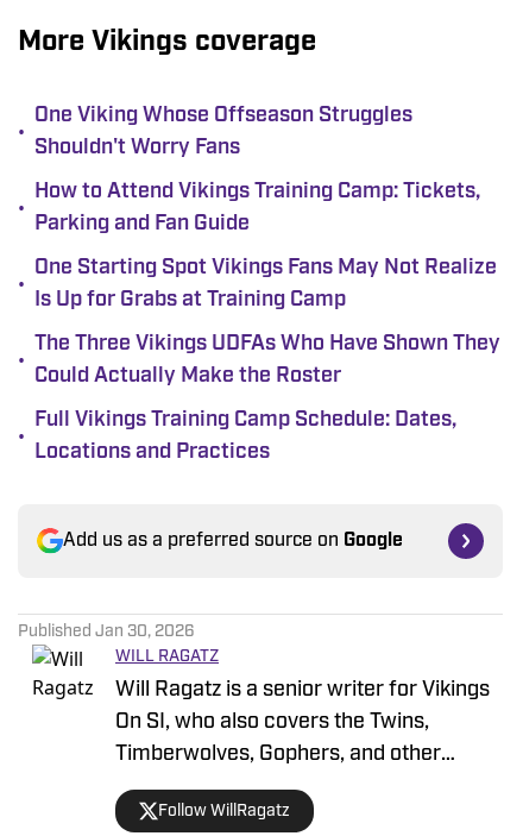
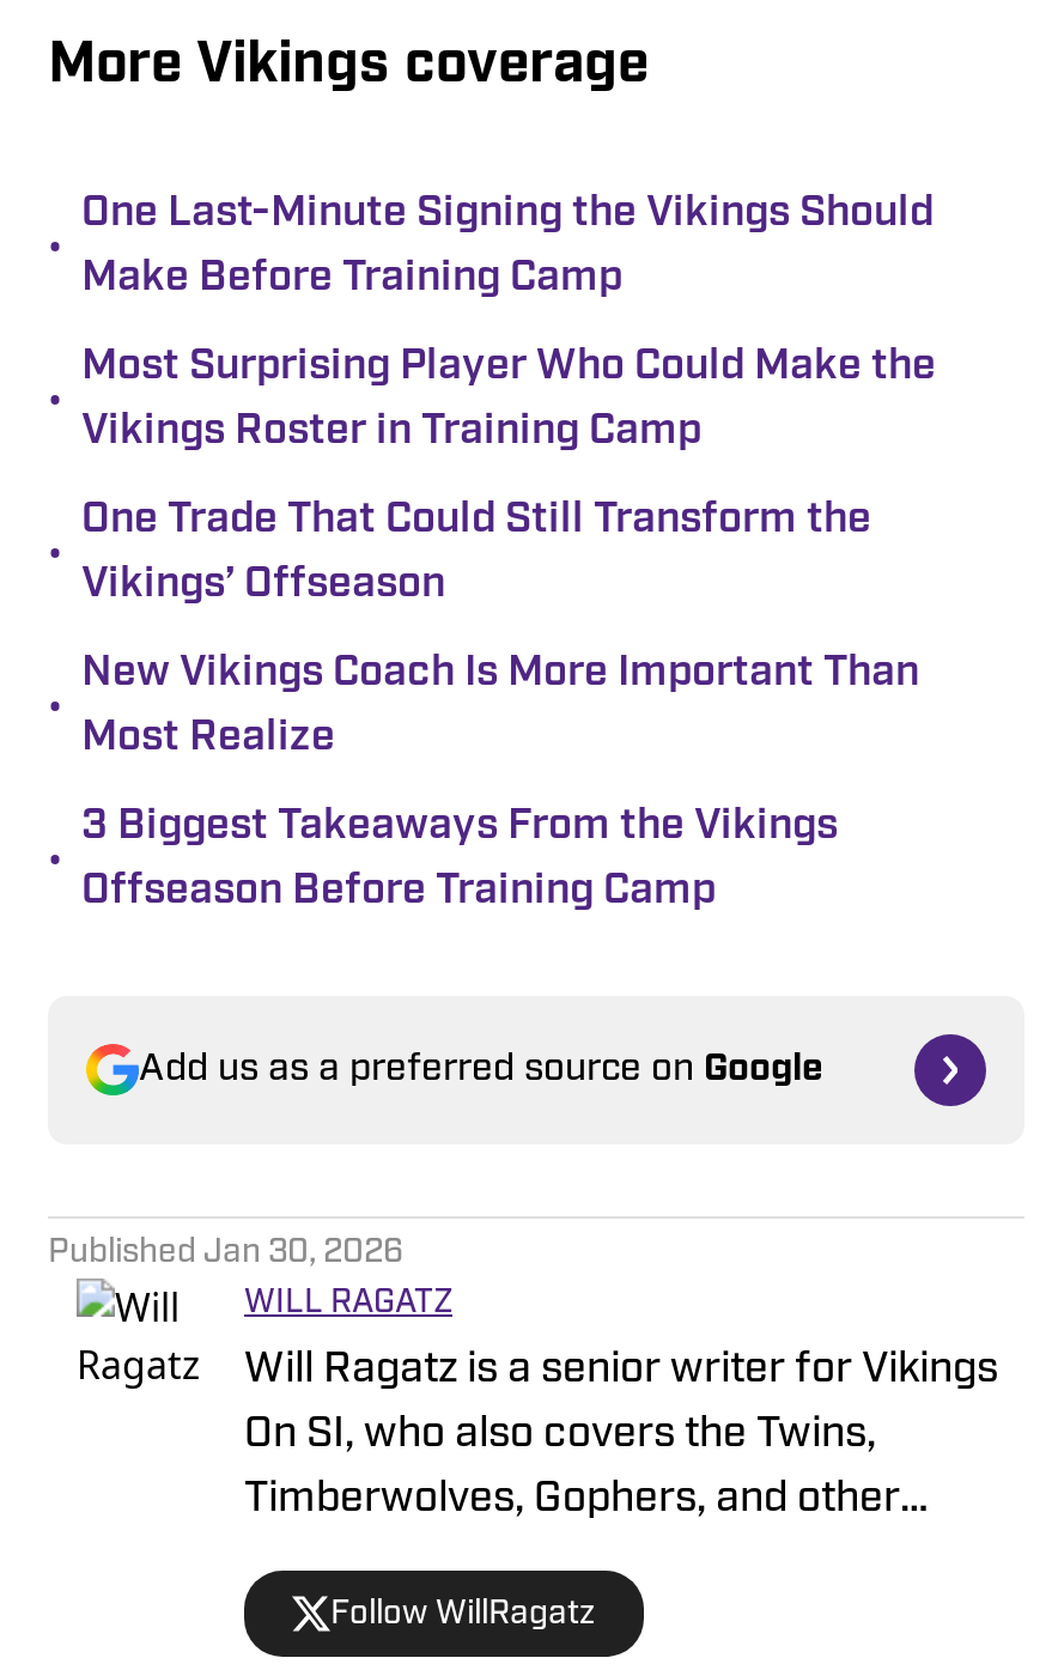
[34,105,412,159] One Viking Whose Offseason Struggles | Shouldn't Worry Fans -> [81,192,934,302] One Last-Minute Signing the Vikings Should | Make Before Training Camp
[34,181,480,235] How to Attend Vikings Training Camp: Tickets, | Parking and Fan Guide -> [81,345,936,455] Most Surprising Player Who Could Make the | Vikings Roster in Training Camp
[34,257,497,312] One Starting Spot Vikings Fans May Not Realize | Is Up for Grabs at Training Camp -> [81,498,871,608] One Trade That Could Still Transform the | Vikings’ Offseason
[34,333,500,388] The Three Vikings UDFAs Who Have Shown They | Could Actually Make the Roster -> [81,651,919,761] New Vikings Coach Is More Important Than | Most Realize
[34,409,456,464] Full Vikings Training Camp Schedule: Dates, | Locations and Practices -> [81,804,838,915] 3 Biggest Takeaways From the Vikings | Offseason Before Training Camp

